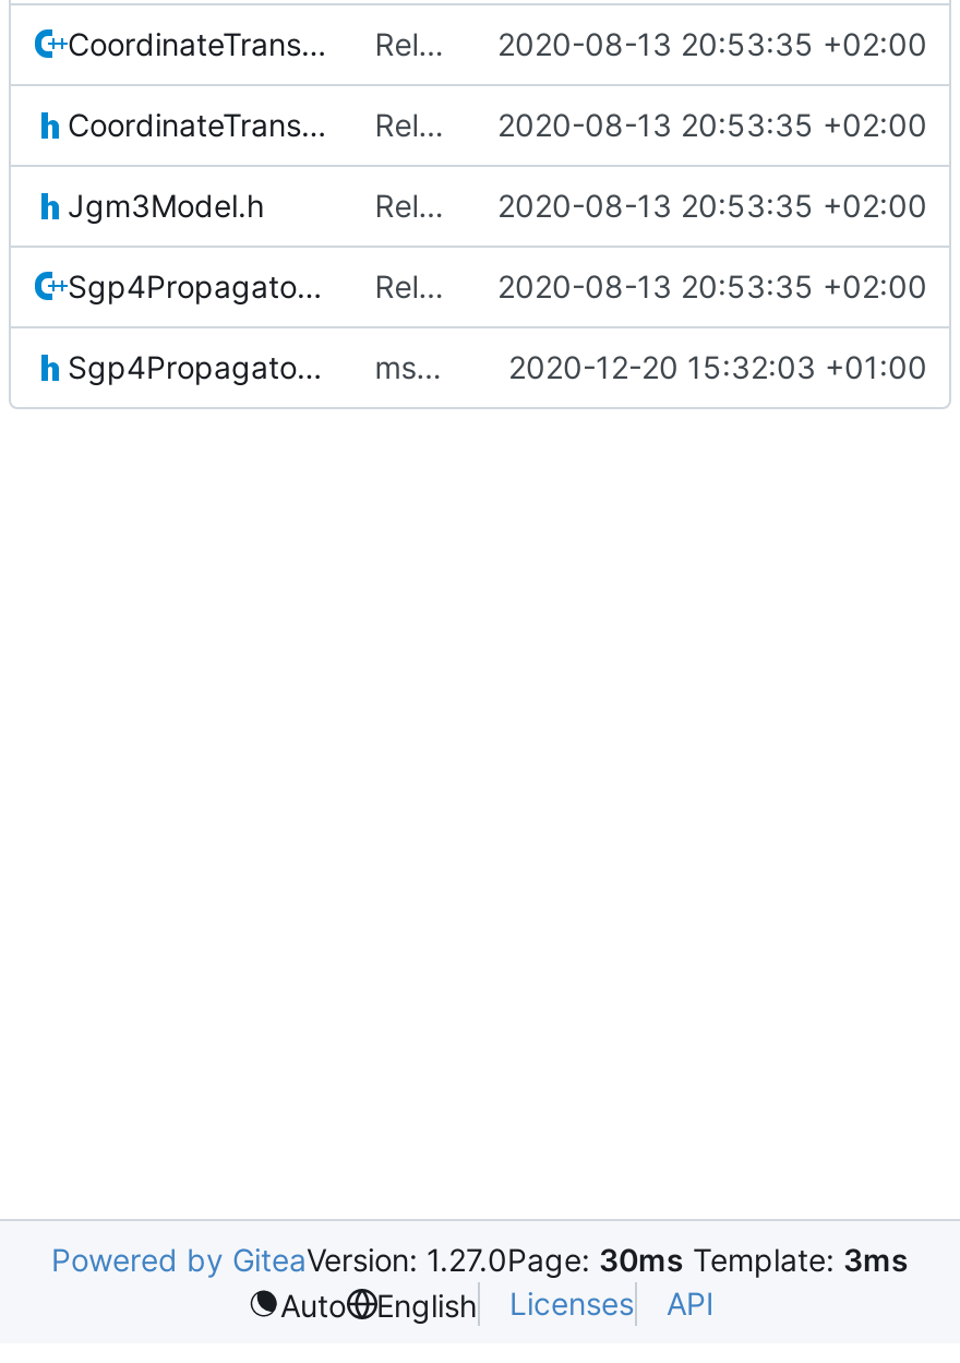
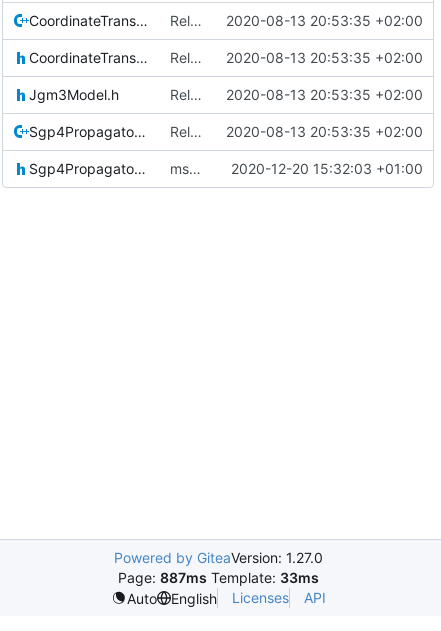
[51,1241,909,1278] Powered by GiteaVersion: 1.27.0Page: 30ms Template: 3ms -> [113,549,322,586] Powered by GiteaVersion: 1.27.0 | Page: 887ms Template: 33ms

